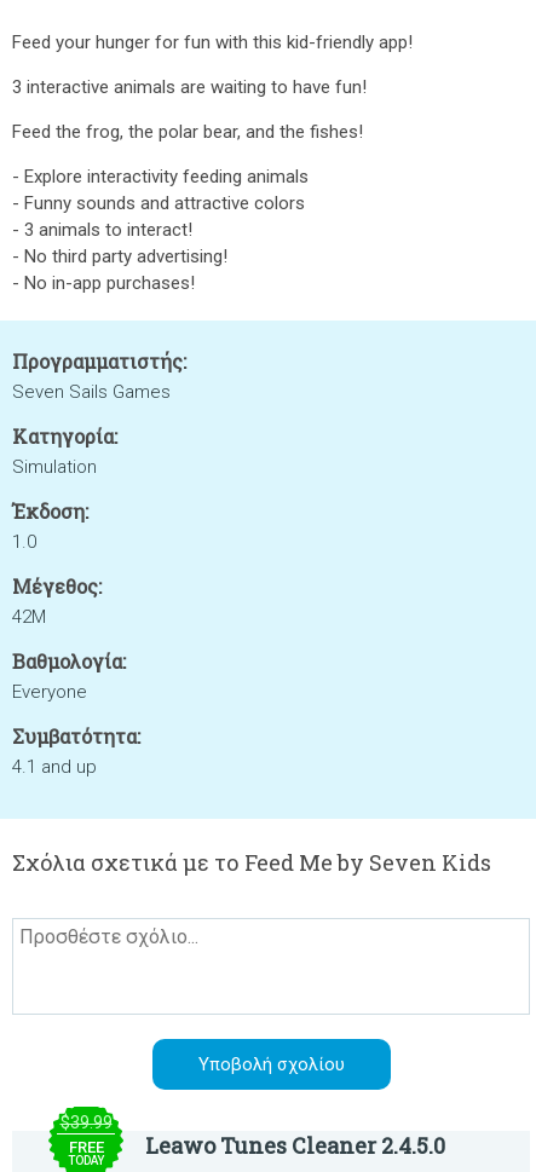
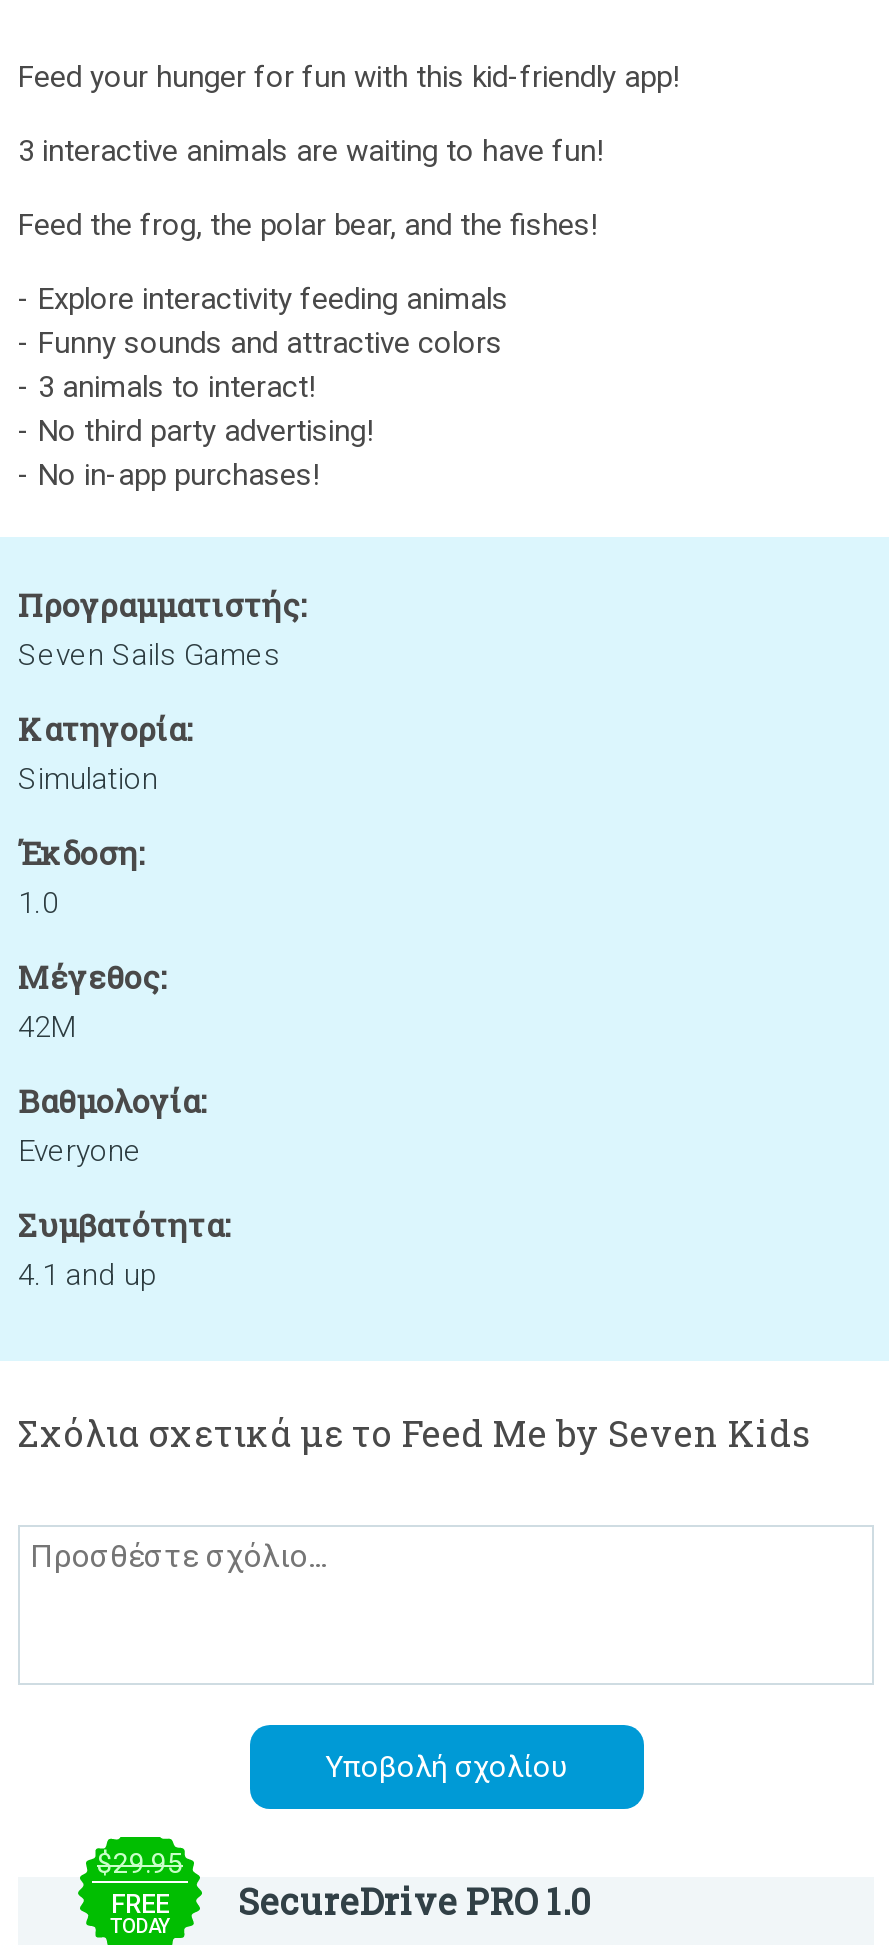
[60,1113,112,1132] $39.99 -> [97,1847,183,1879] $29.95
[145,1131,445,1160] Leawo Tunes Cleaner 2.4.5.0 -> [238,1877,590,1925] SecureDrive PRO 1.0

